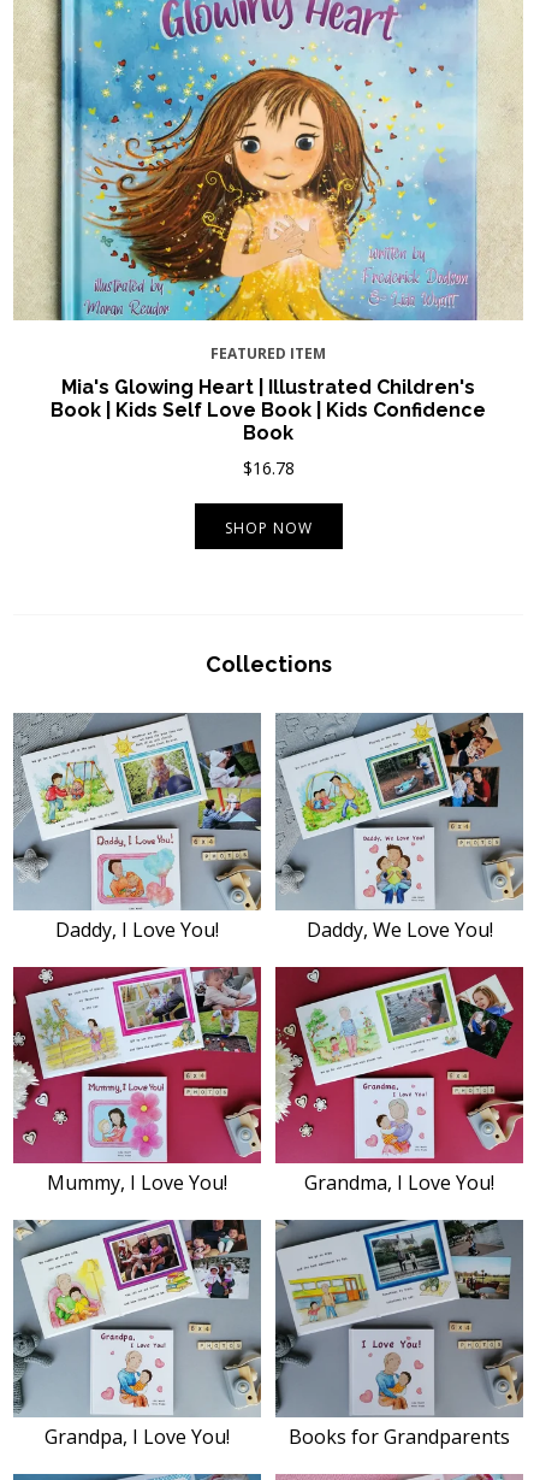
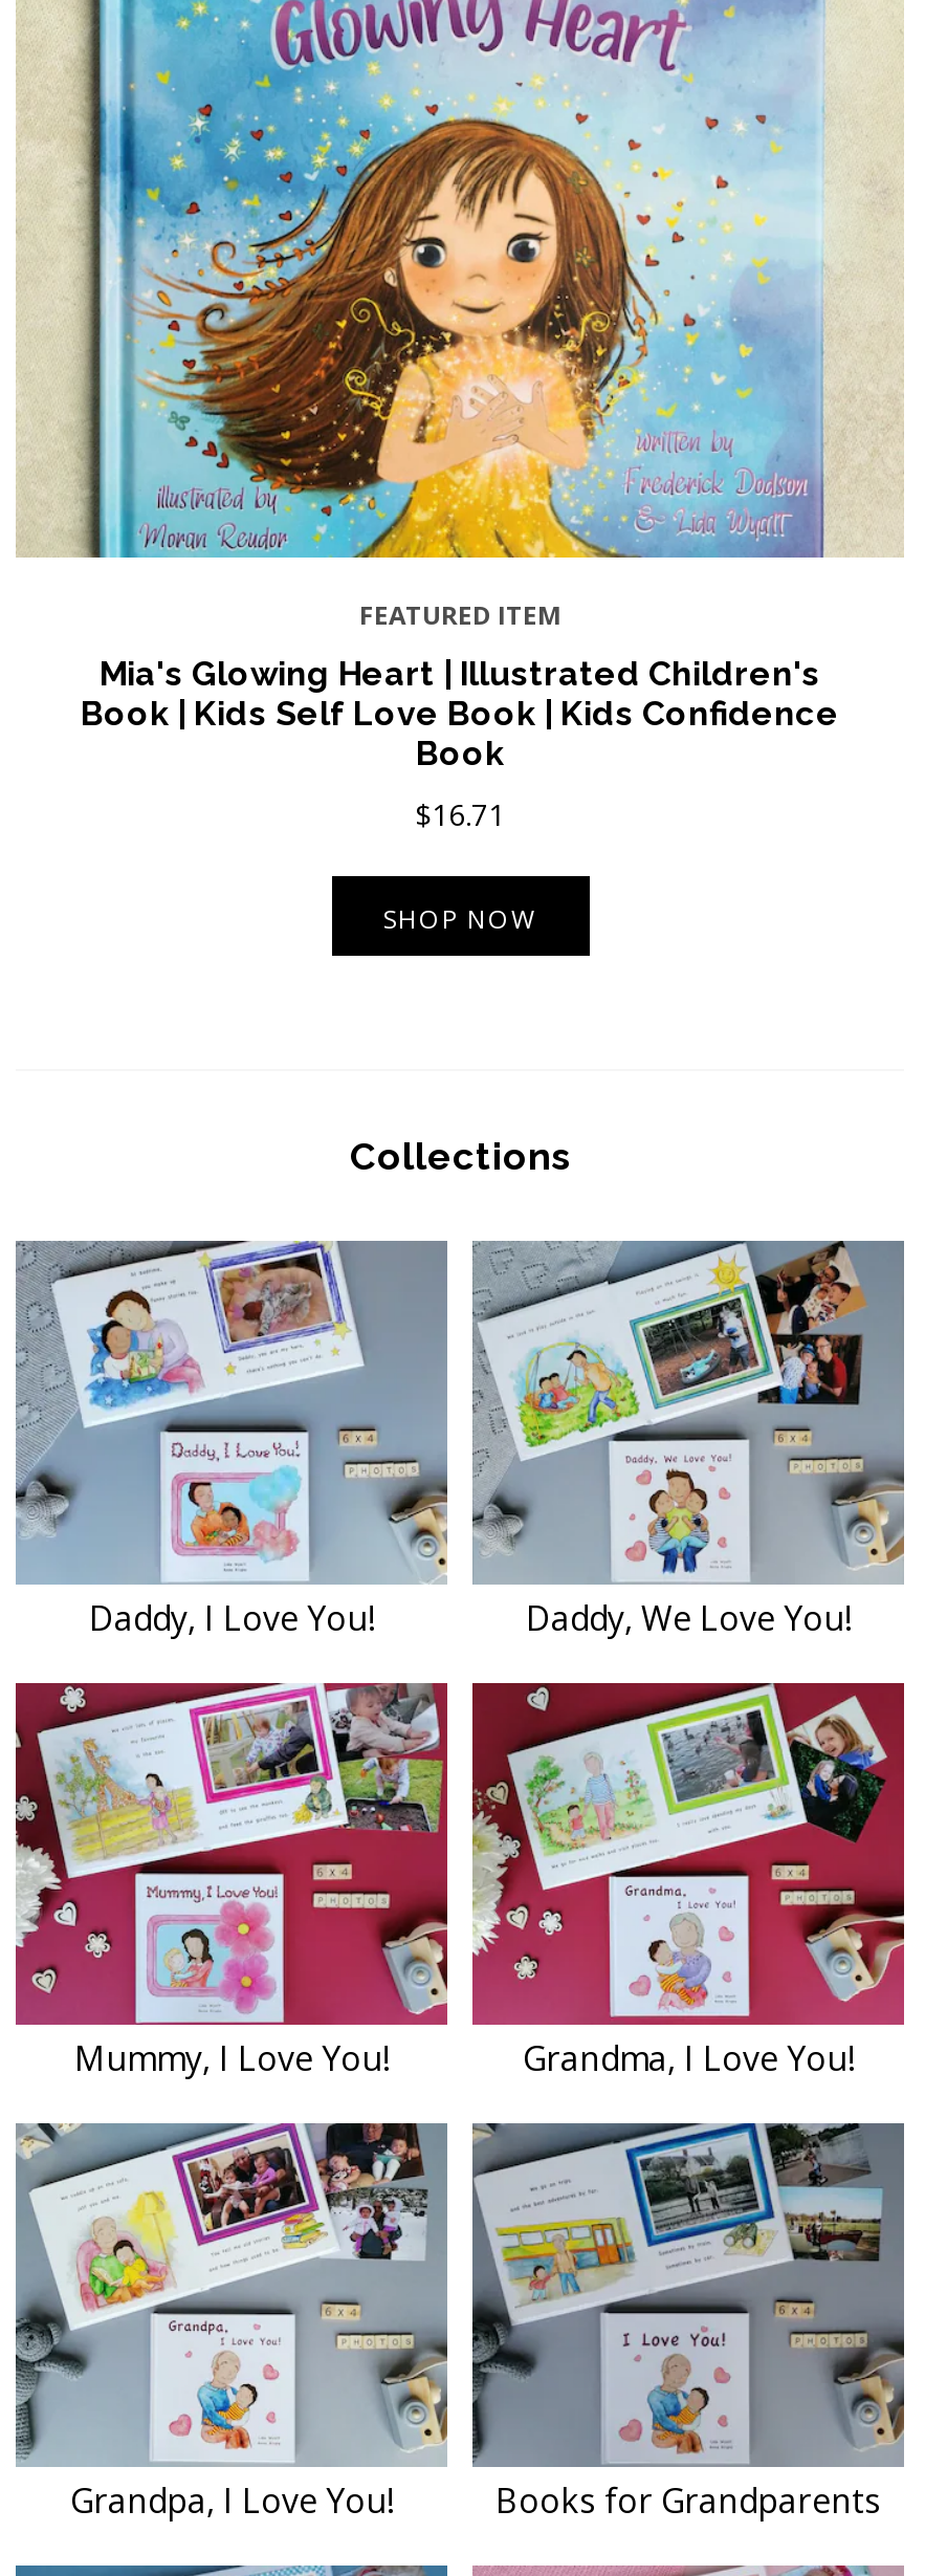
[242,456,294,479] $16.78 -> [415,794,505,834] $16.71
[14,713,262,910] [image] -> [16,1241,447,1585] [image]

